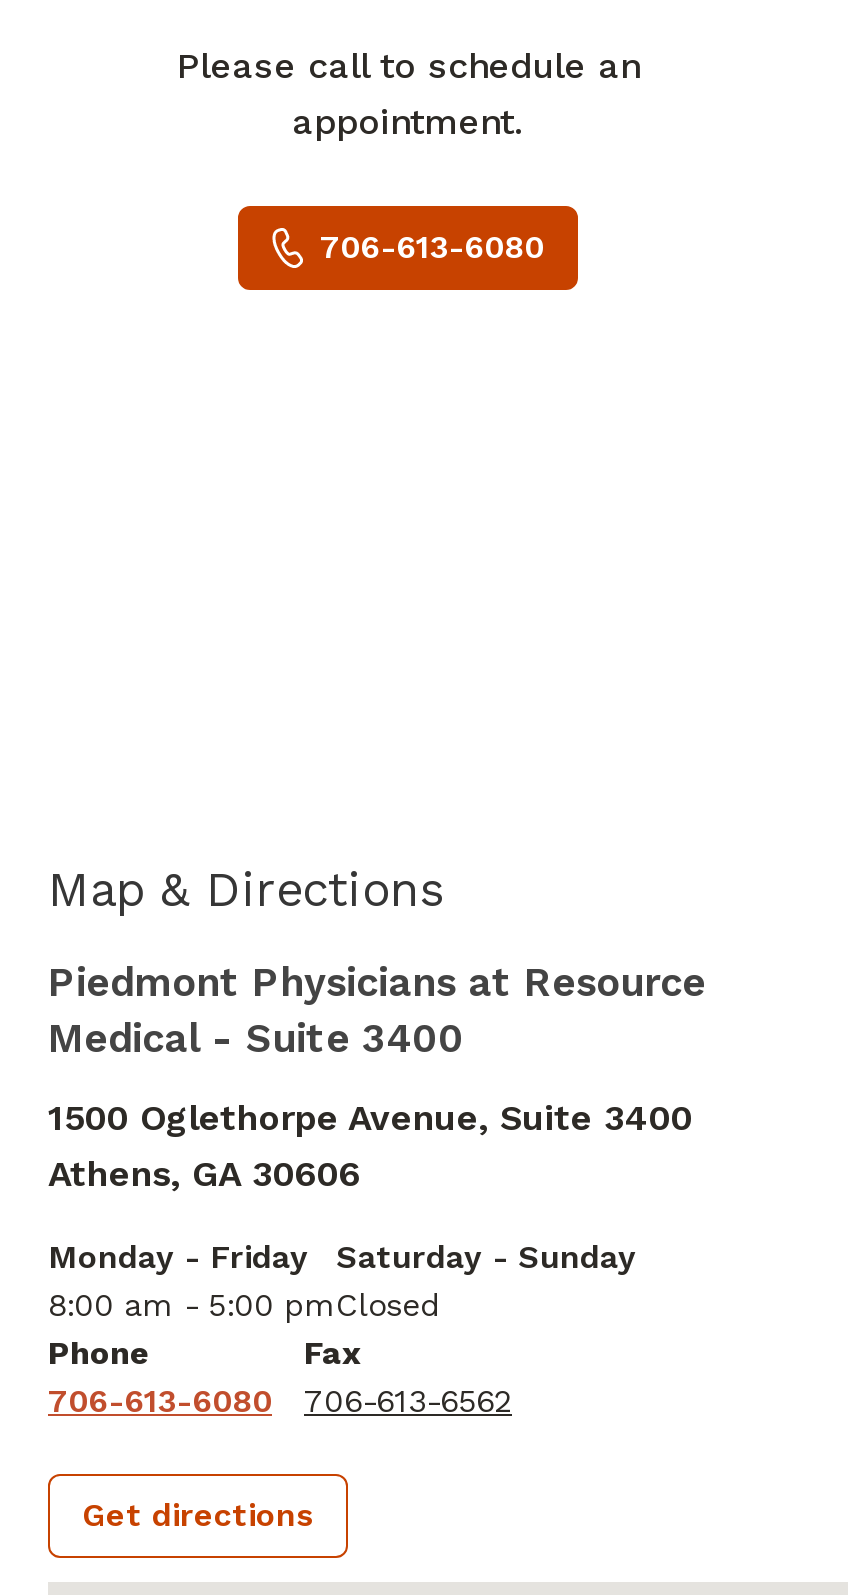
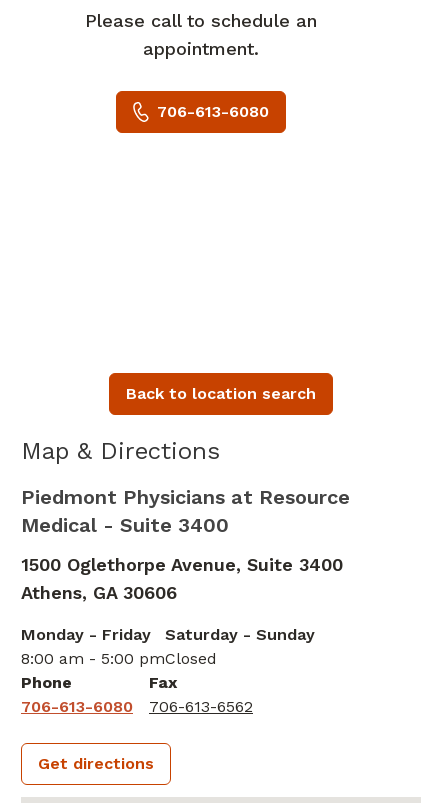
none -> [126,384,316,403] Back to location search

